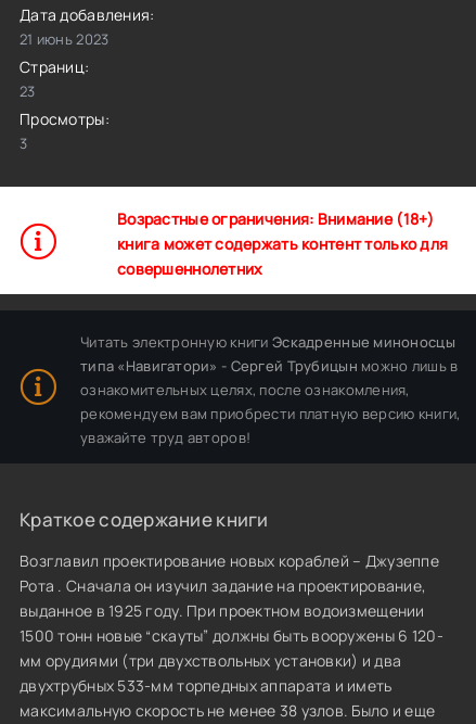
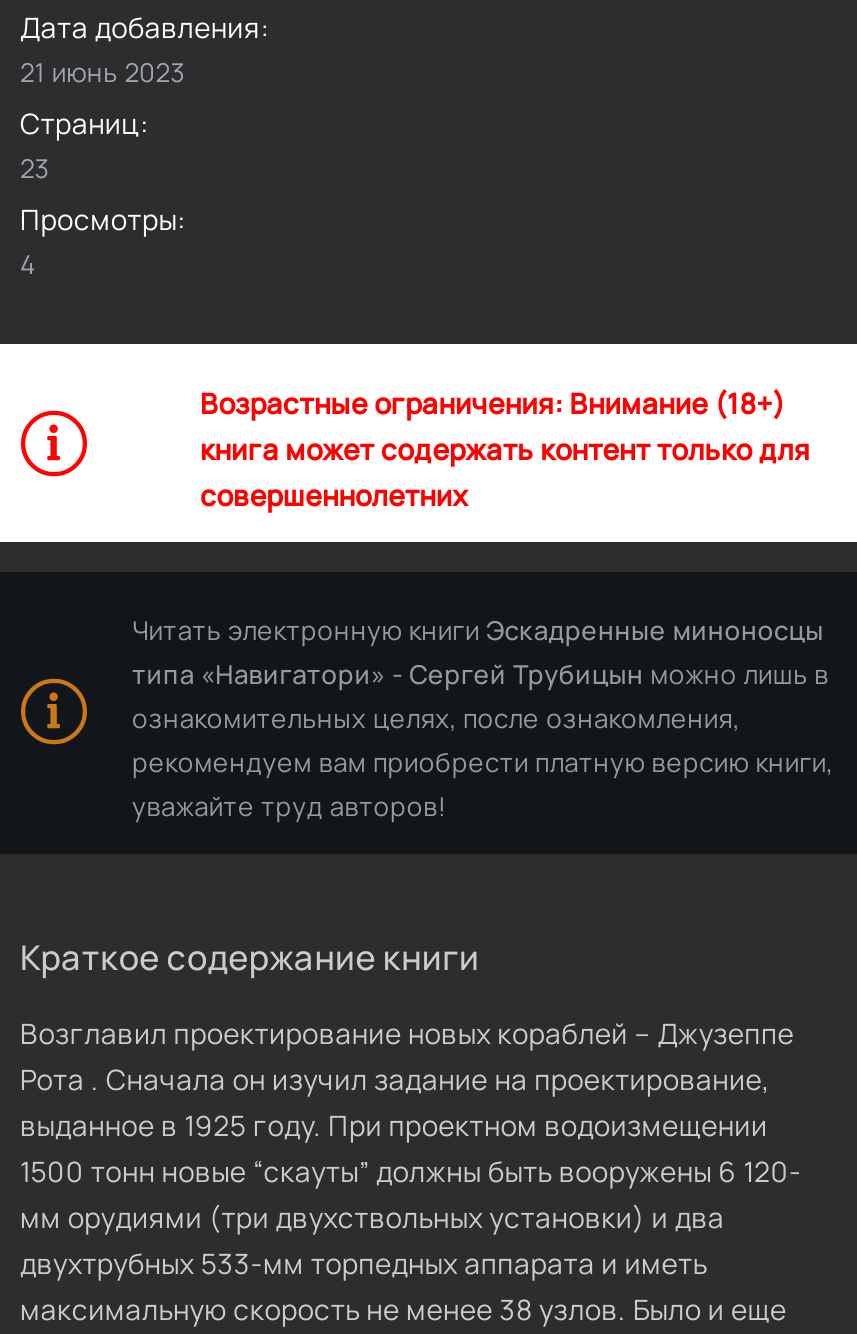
[20,134,27,153] 3 -> [20,246,37,282] 4

